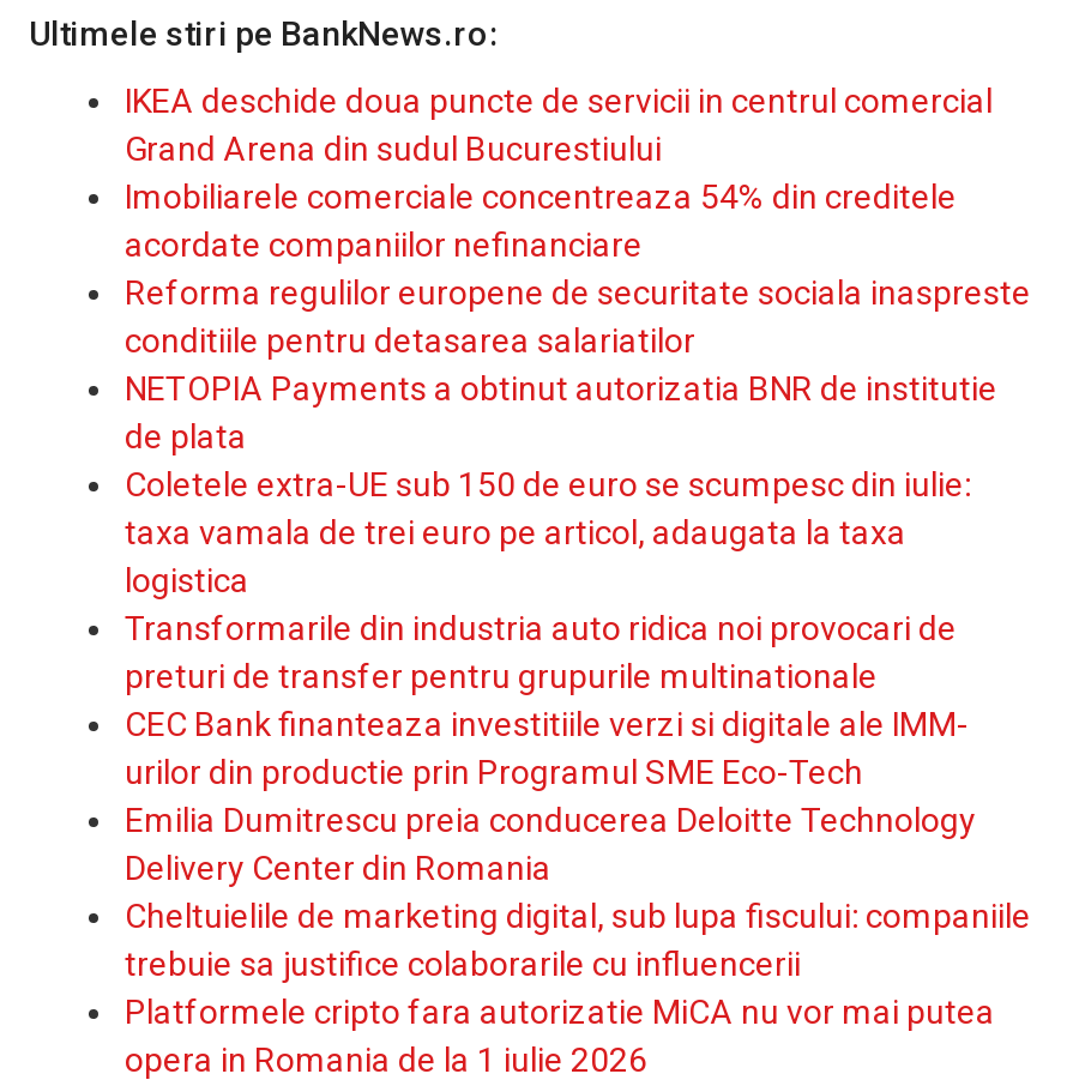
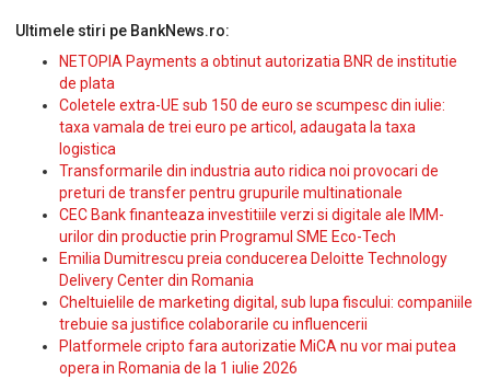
[125,82,1031,360] IKEA deschide doua puncte de servicii in centrul comercial | Grand Arena din sudul Bucurestiului | Imobiliarele comerciale concentreaza 54% din creditele | acordate companiilor nefinanciare | Reforma regulilor europene de securitate sociala inaspreste | conditiile pentru detasarea salariatilor -> none

